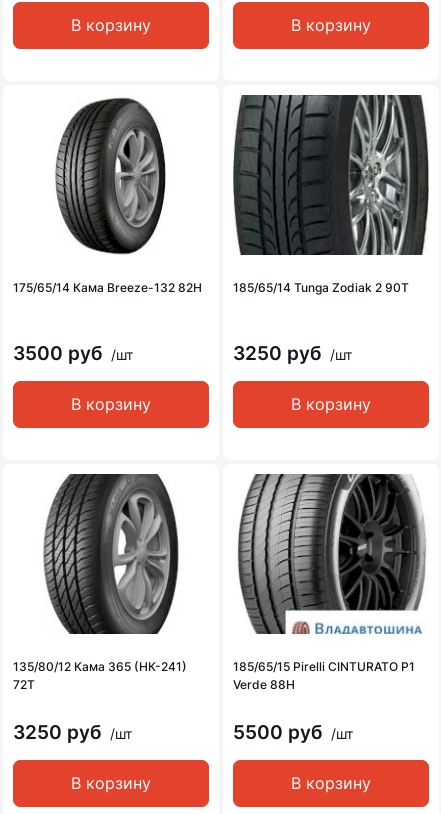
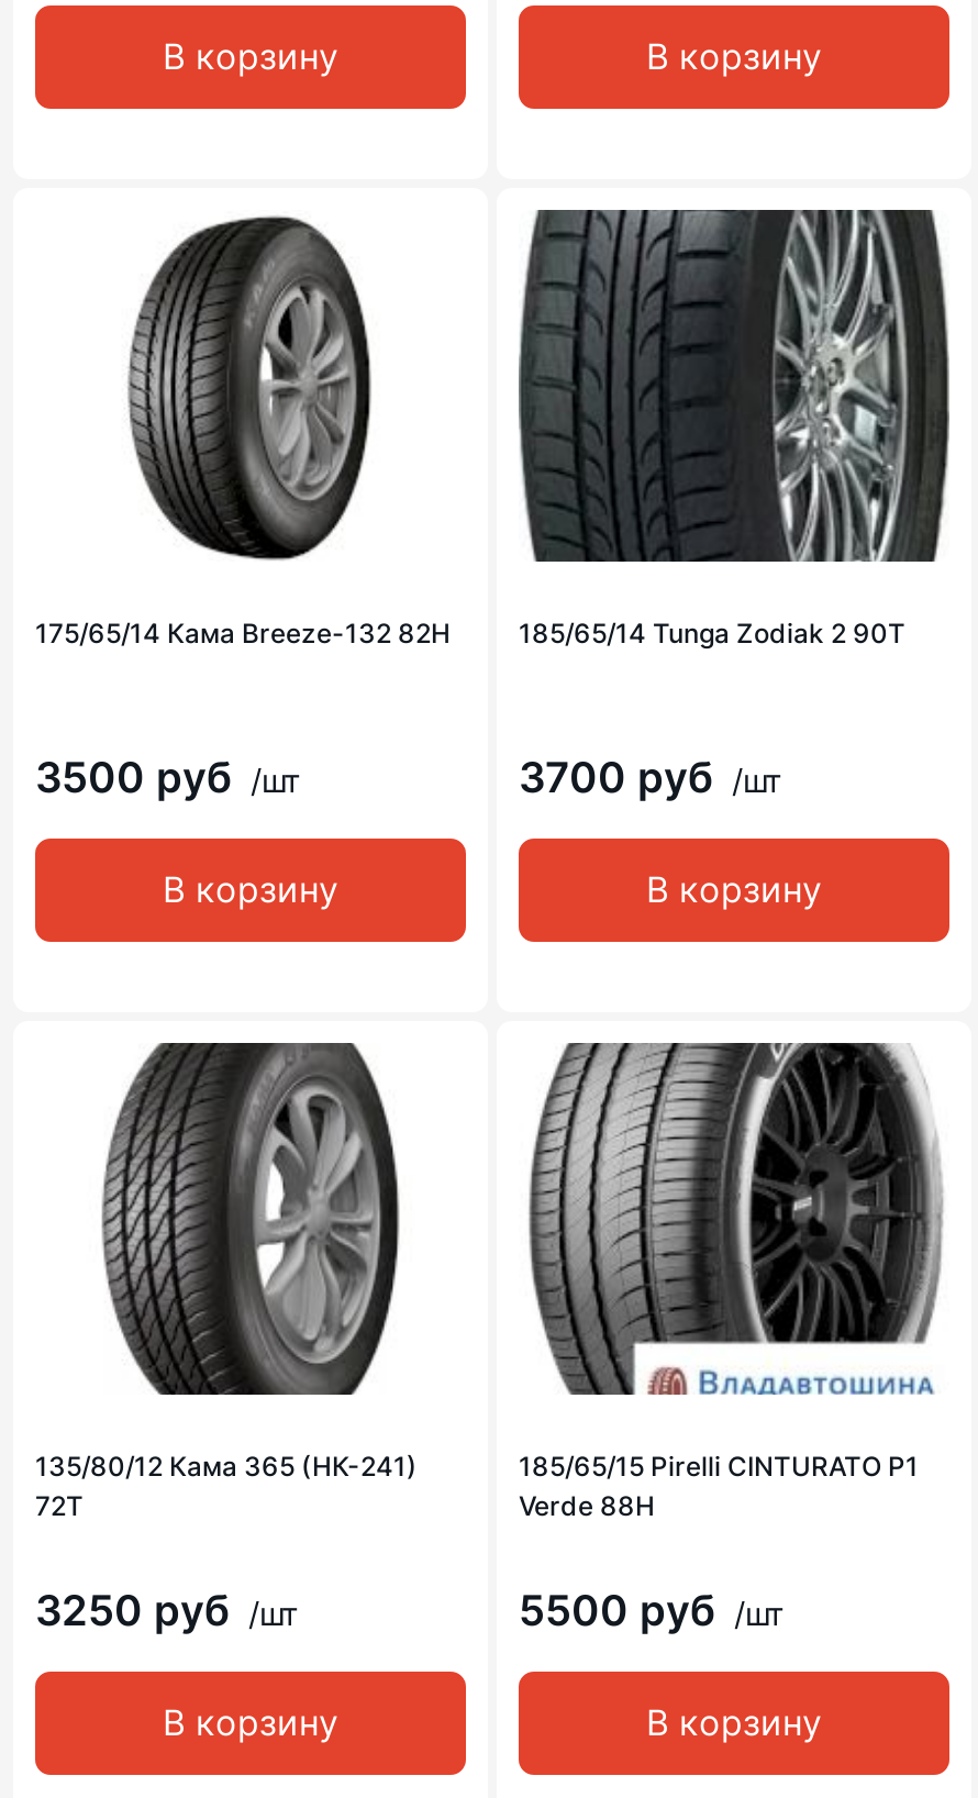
[233,341,352,364] 3250 руб /шт -> [519,752,780,802] 3700 руб /шт

